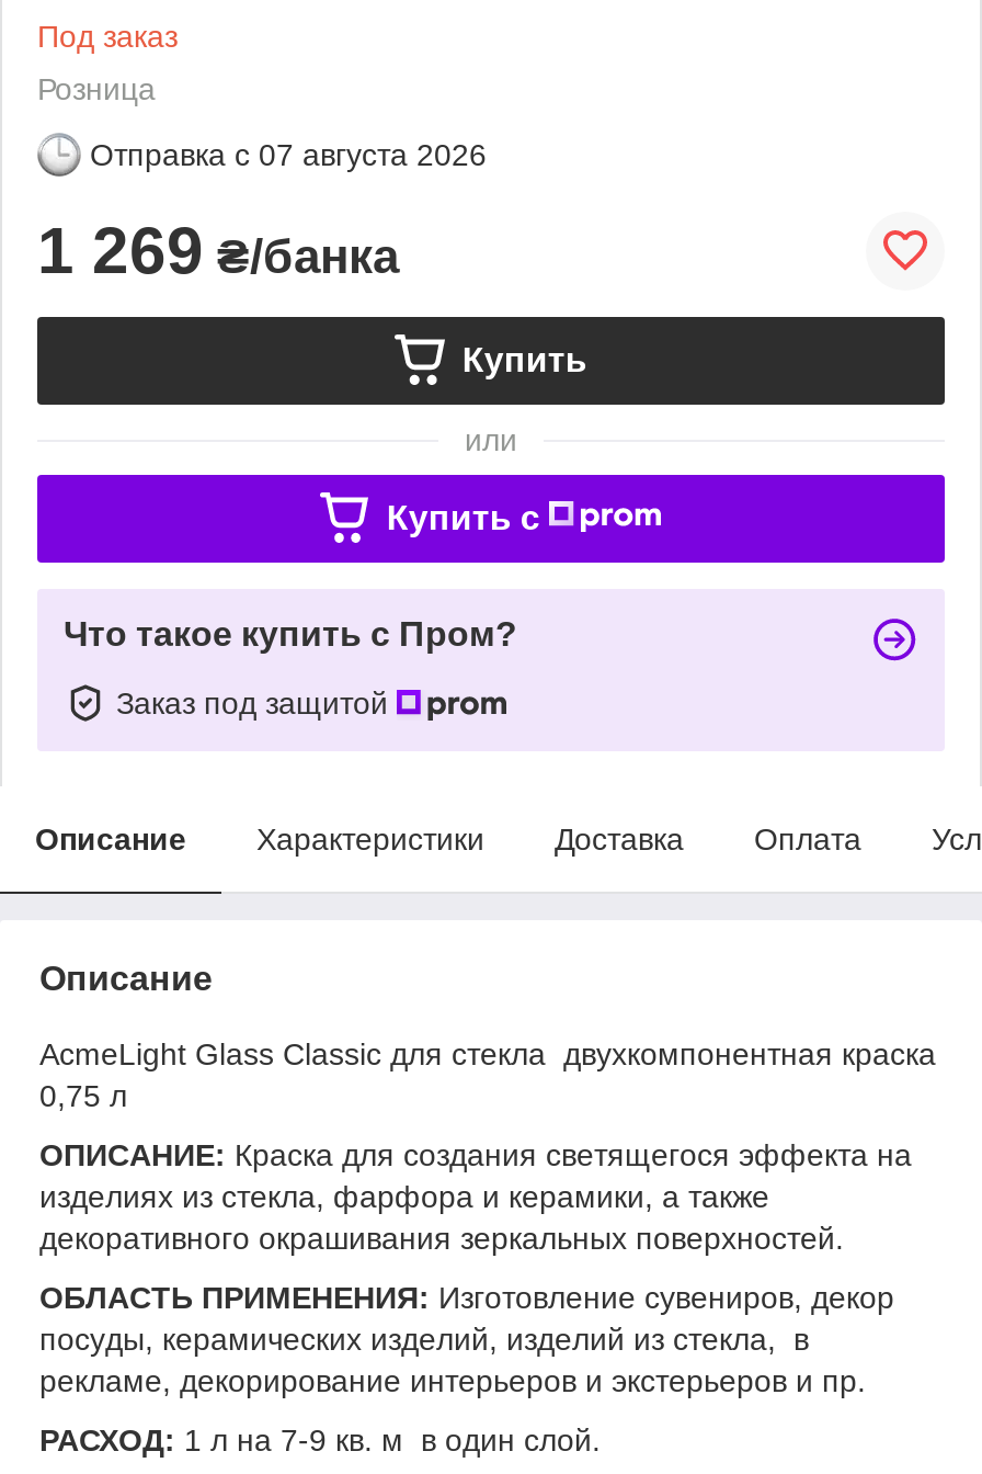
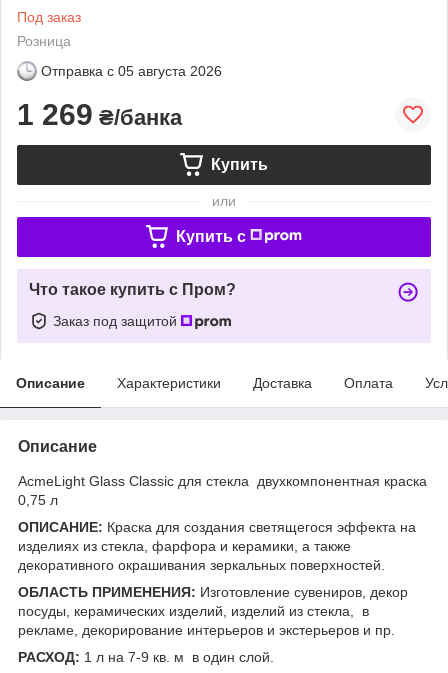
[90,137,487,172] Отправка с 07 августа 2026 -> [41,63,222,79] Отправка с 05 августа 2026

